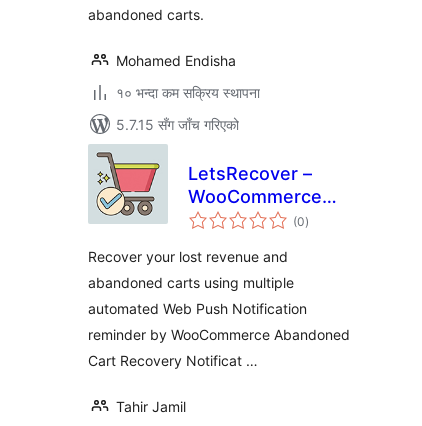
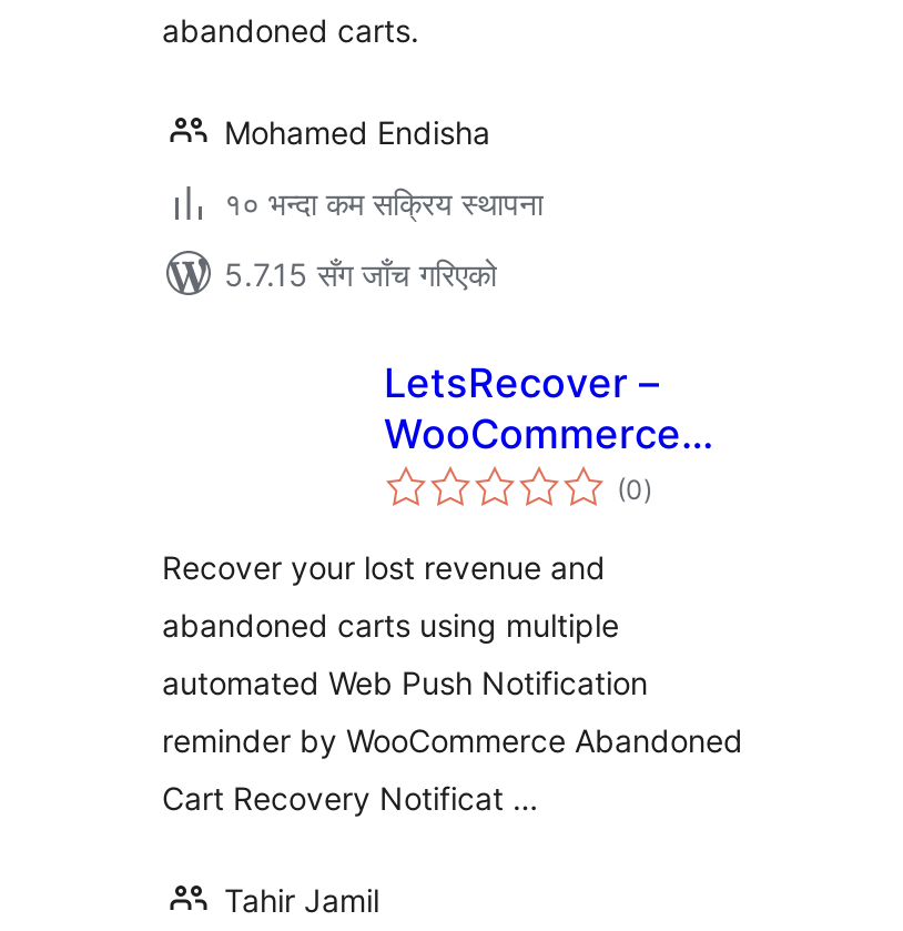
[88,144,168,224] [image] -> none

